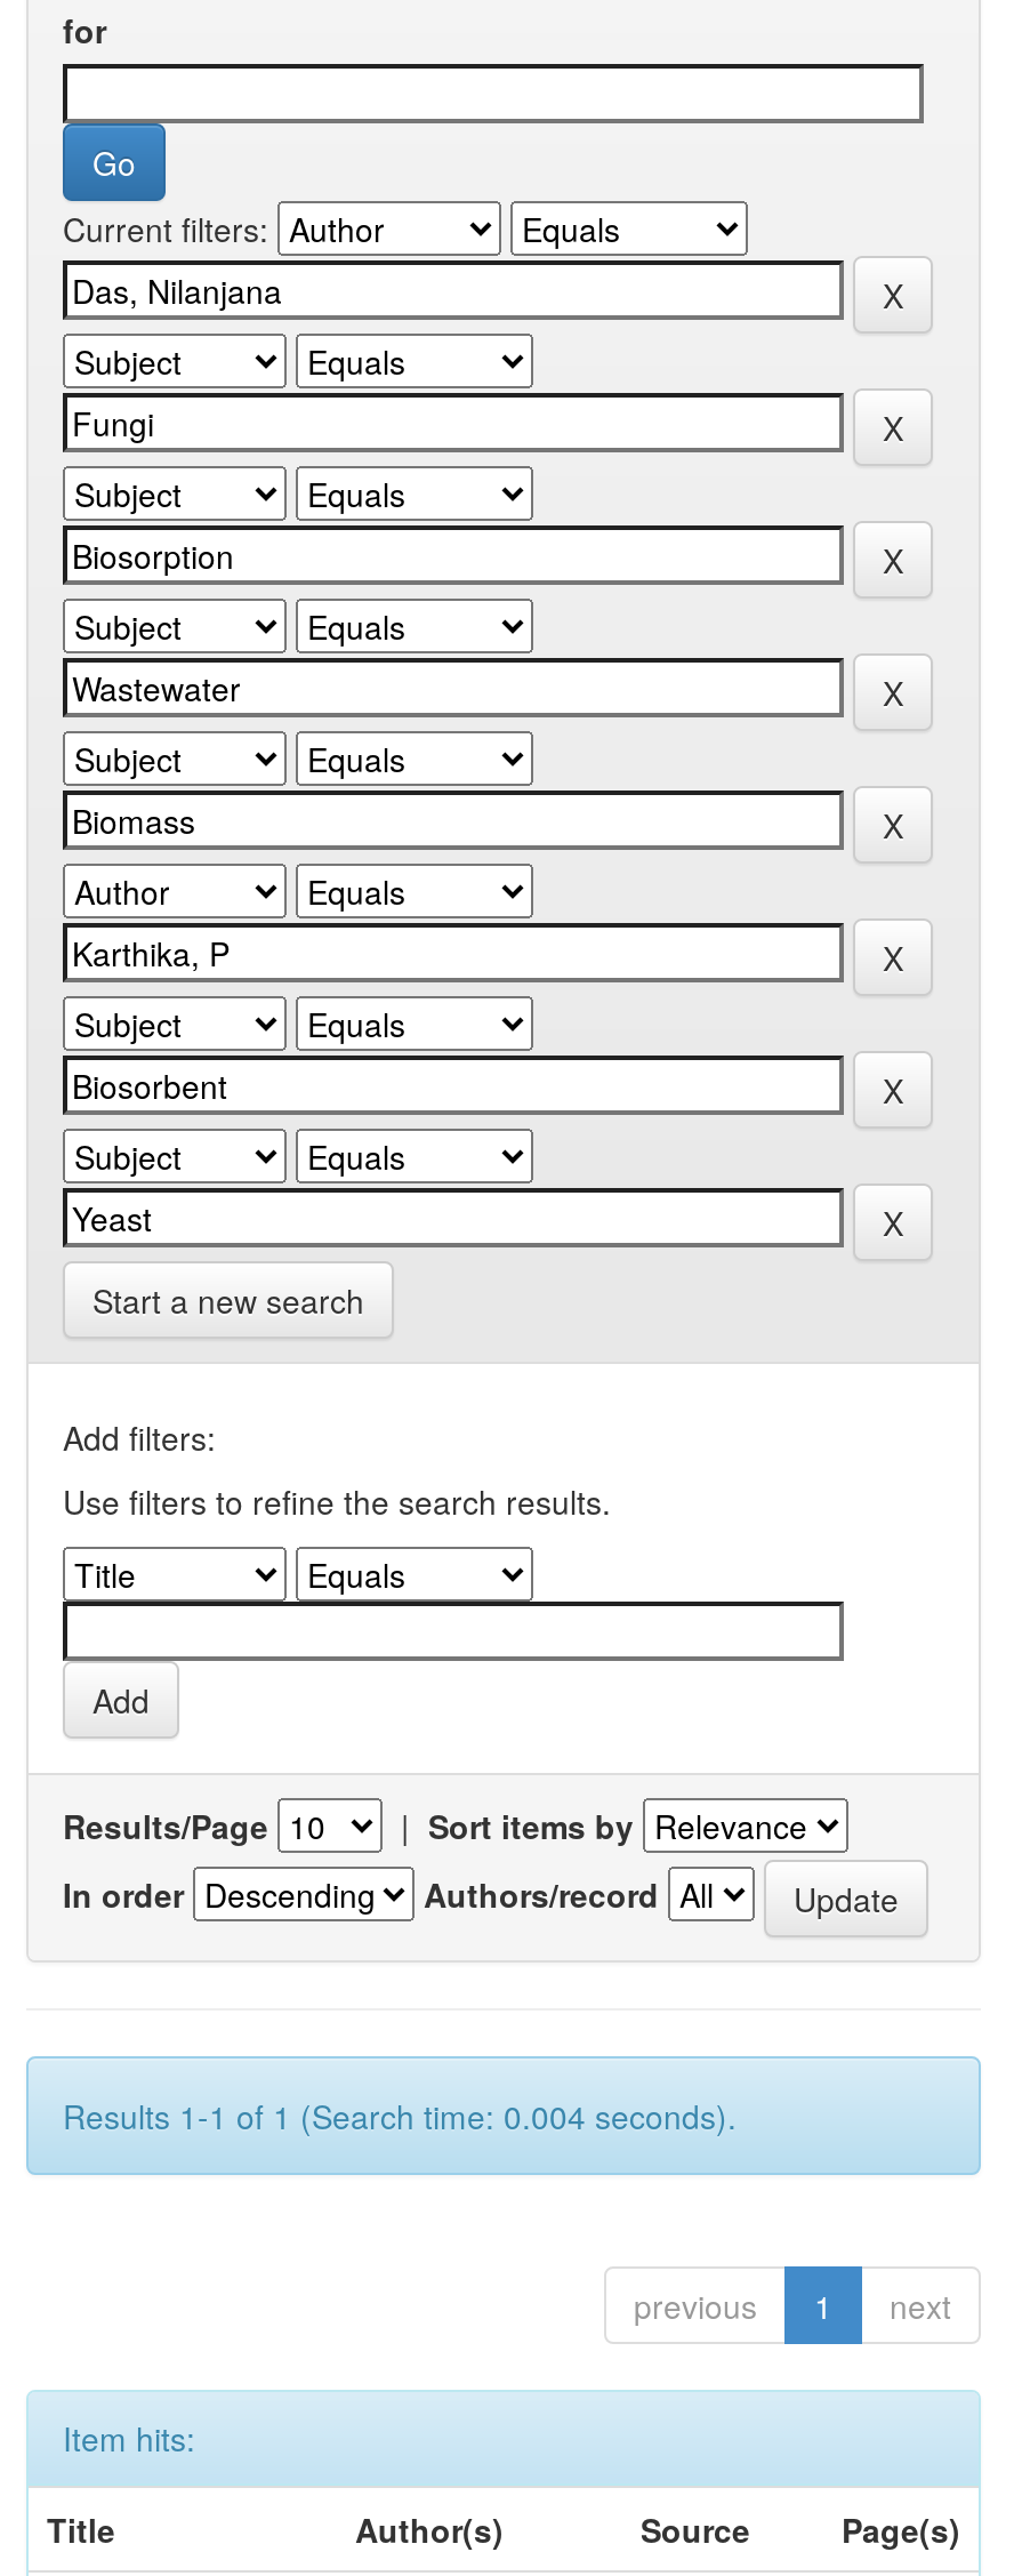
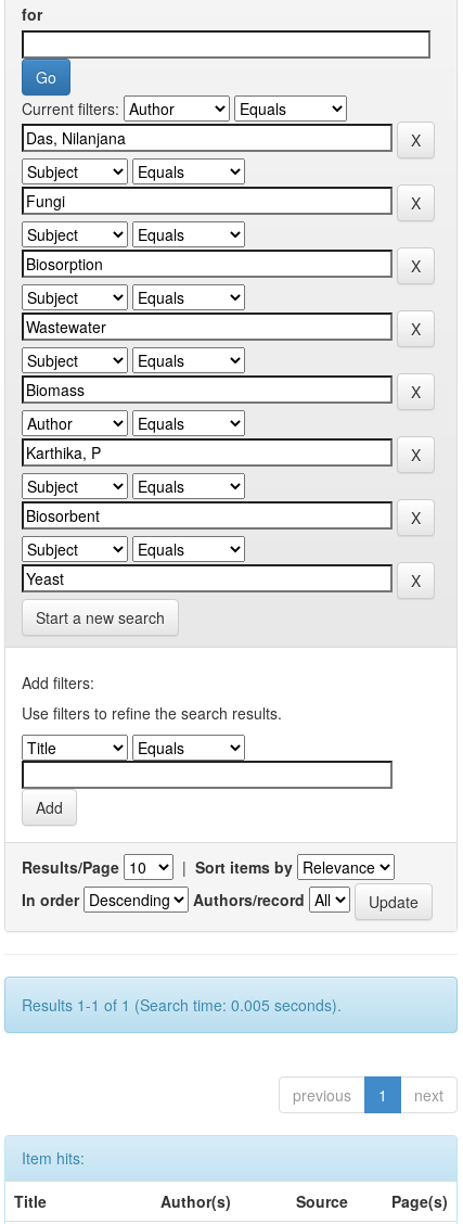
[63,2093,737,2138] Results 1-1 of 1 (Search time: 0.004 seconds). -> [22,994,342,1016] Results 1-1 of 1 (Search time: 0.005 seconds).

